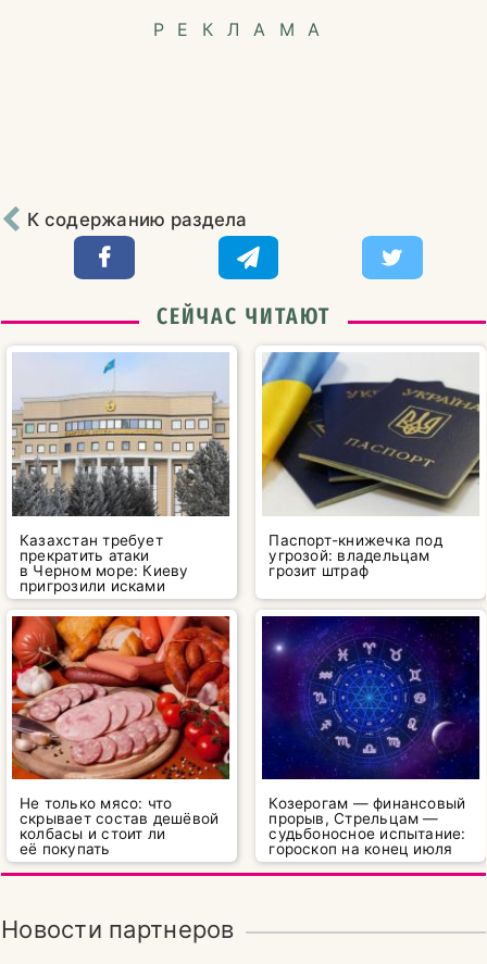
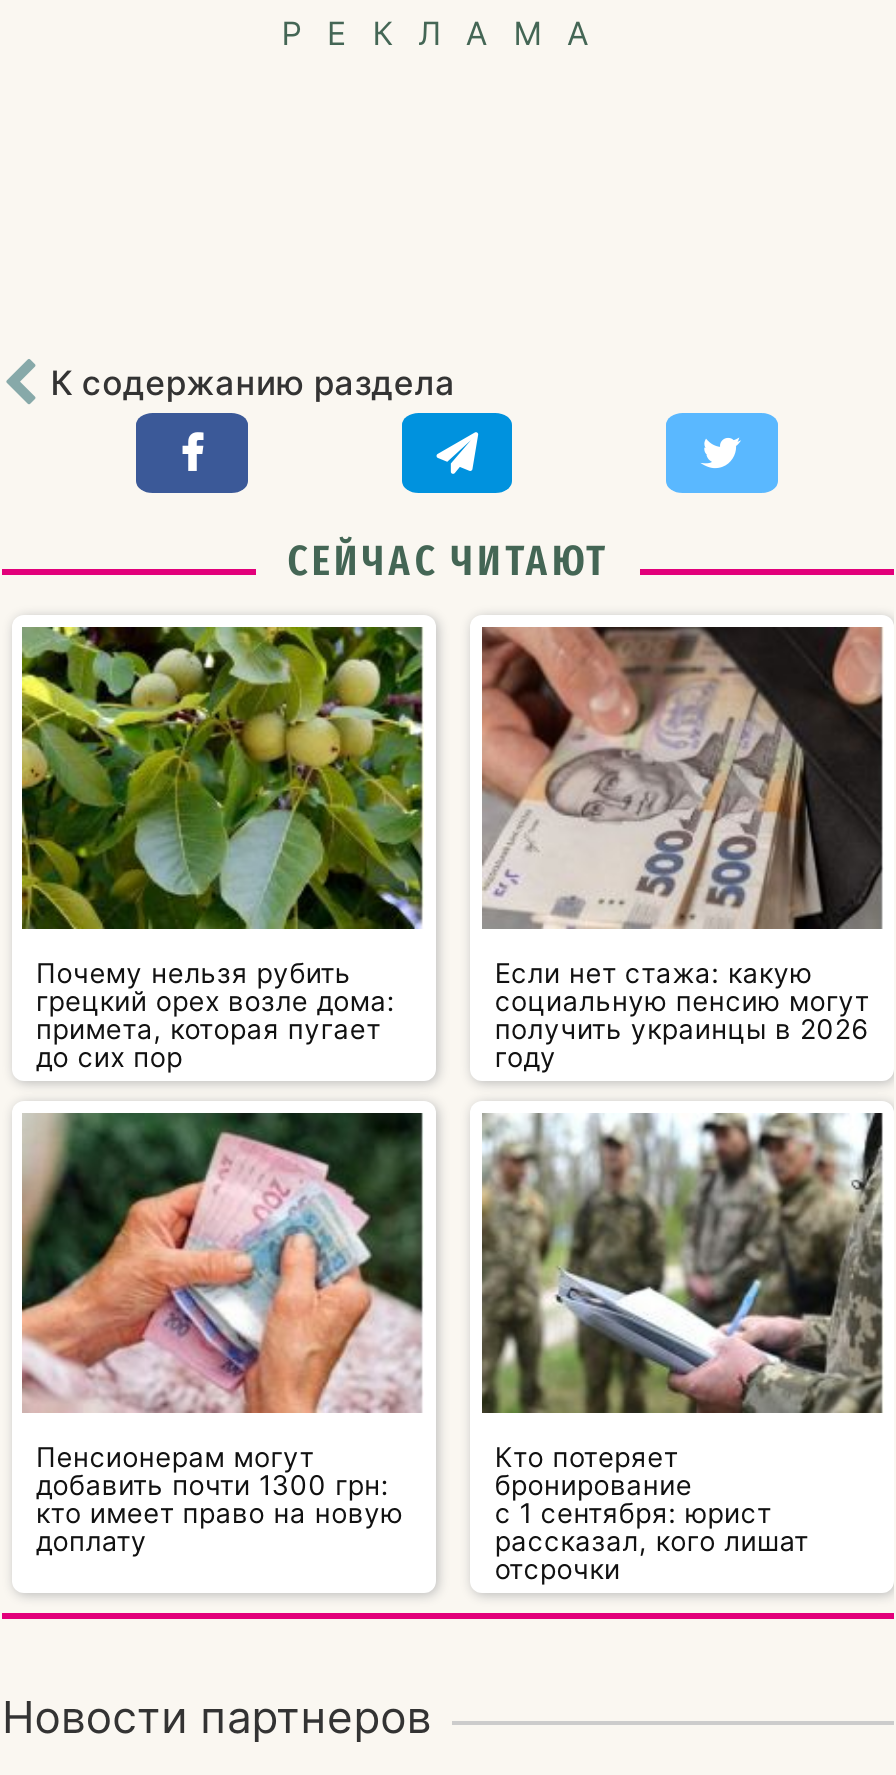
[11,352,229,594] [image] | Казахстан требует | прекратить атаки | в Черном море: Киеву | пригрозили исками -> [20,625,424,1072] [image] | Почему нельзя рубить | грецкий орех возле дома: | примета, которая пугает | до сих пор
[261,351,480,579] [image] | Паспорт-книжечка под | угрозой: владельцам | грозит штраф -> [480,625,884,1072] [image] | Если нет стажа: какую | социальную пенсию могут | получить украинцы в 2026 | году
[11,615,230,857] [image] | Не только мясо: что | скрывает состав дешёвой | колбасы и стоит ли | её покупать -> [20,1111,424,1557] [image] | Пенсионерам могут | добавить почти 1300 грн: | кто имеет право на новую | доплату
[261,615,480,857] [image] | Козерогам — финансовый | прорыв, Стрельцам — | судьбоносное испытание: | гороскоп на конец июля -> [480,1113,884,1585] [image] | Кто потеряет | бронирование | с 1 сентября: юрист | рассказал, кого лишат | отсрочки

